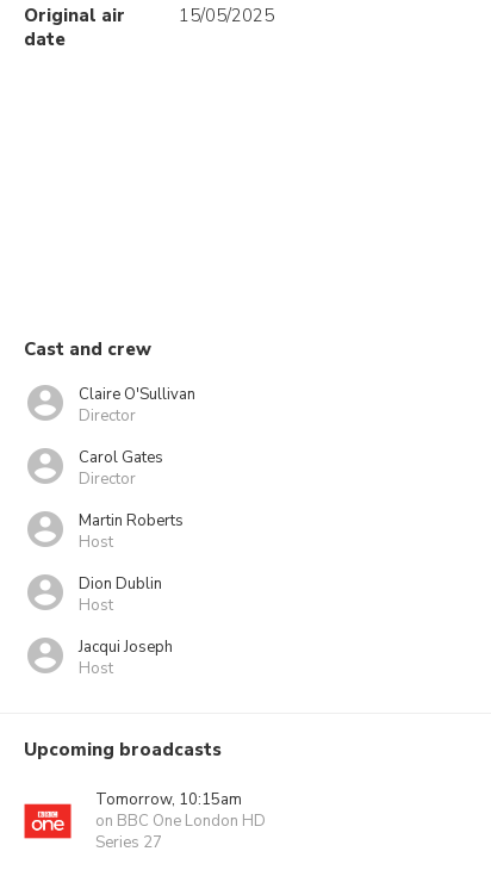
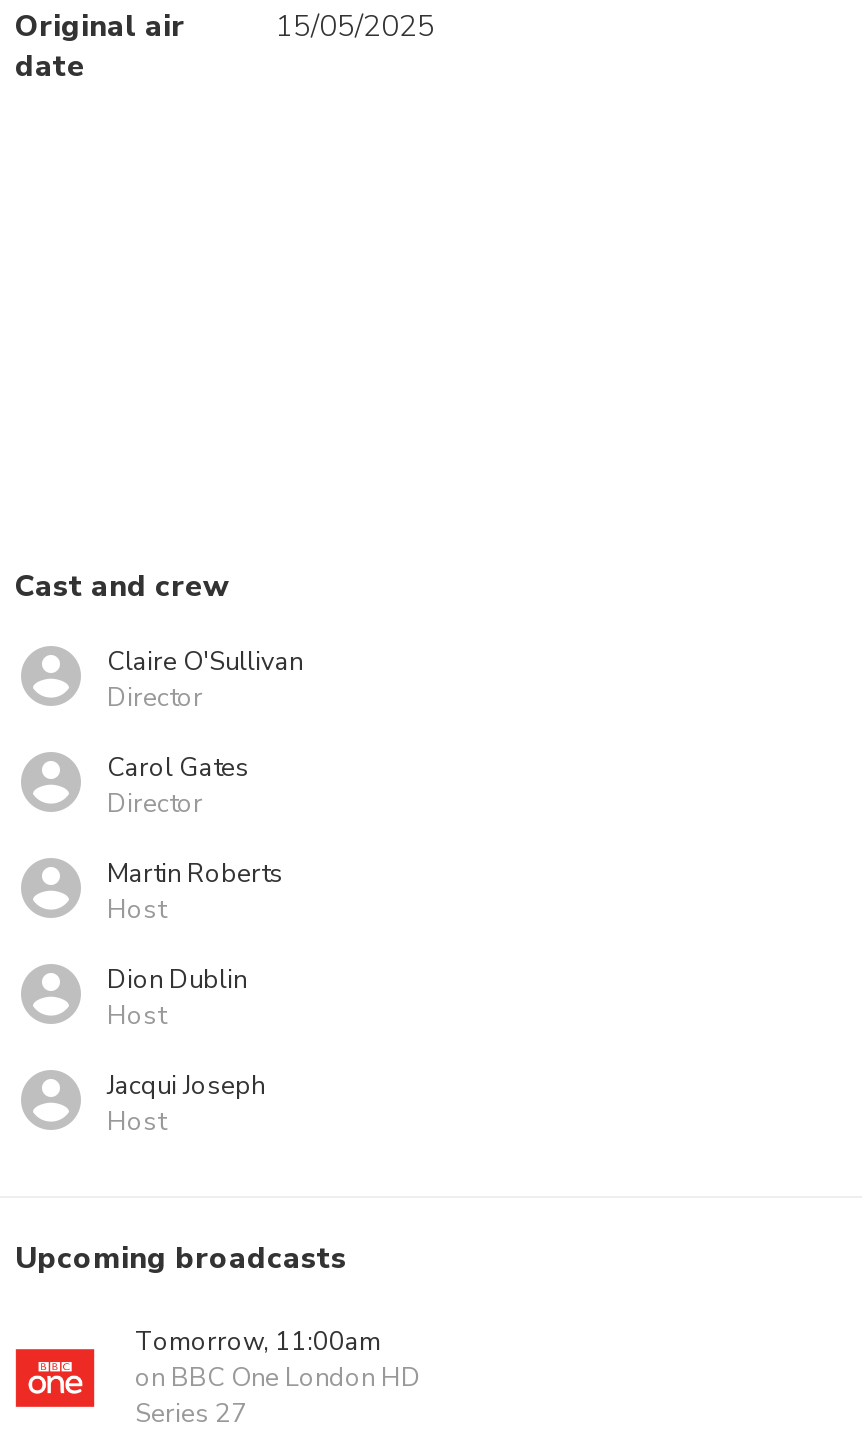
[95,789,242,810] Tomorrow, 10:15am -> [135,1324,381,1360] Tomorrow, 11:00am

